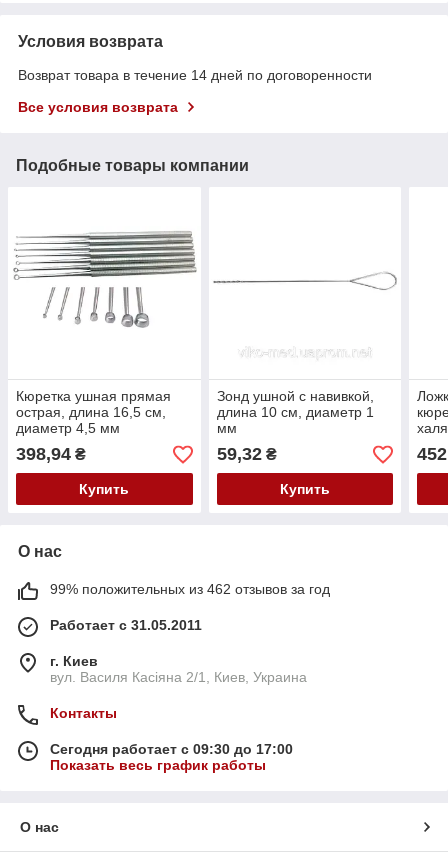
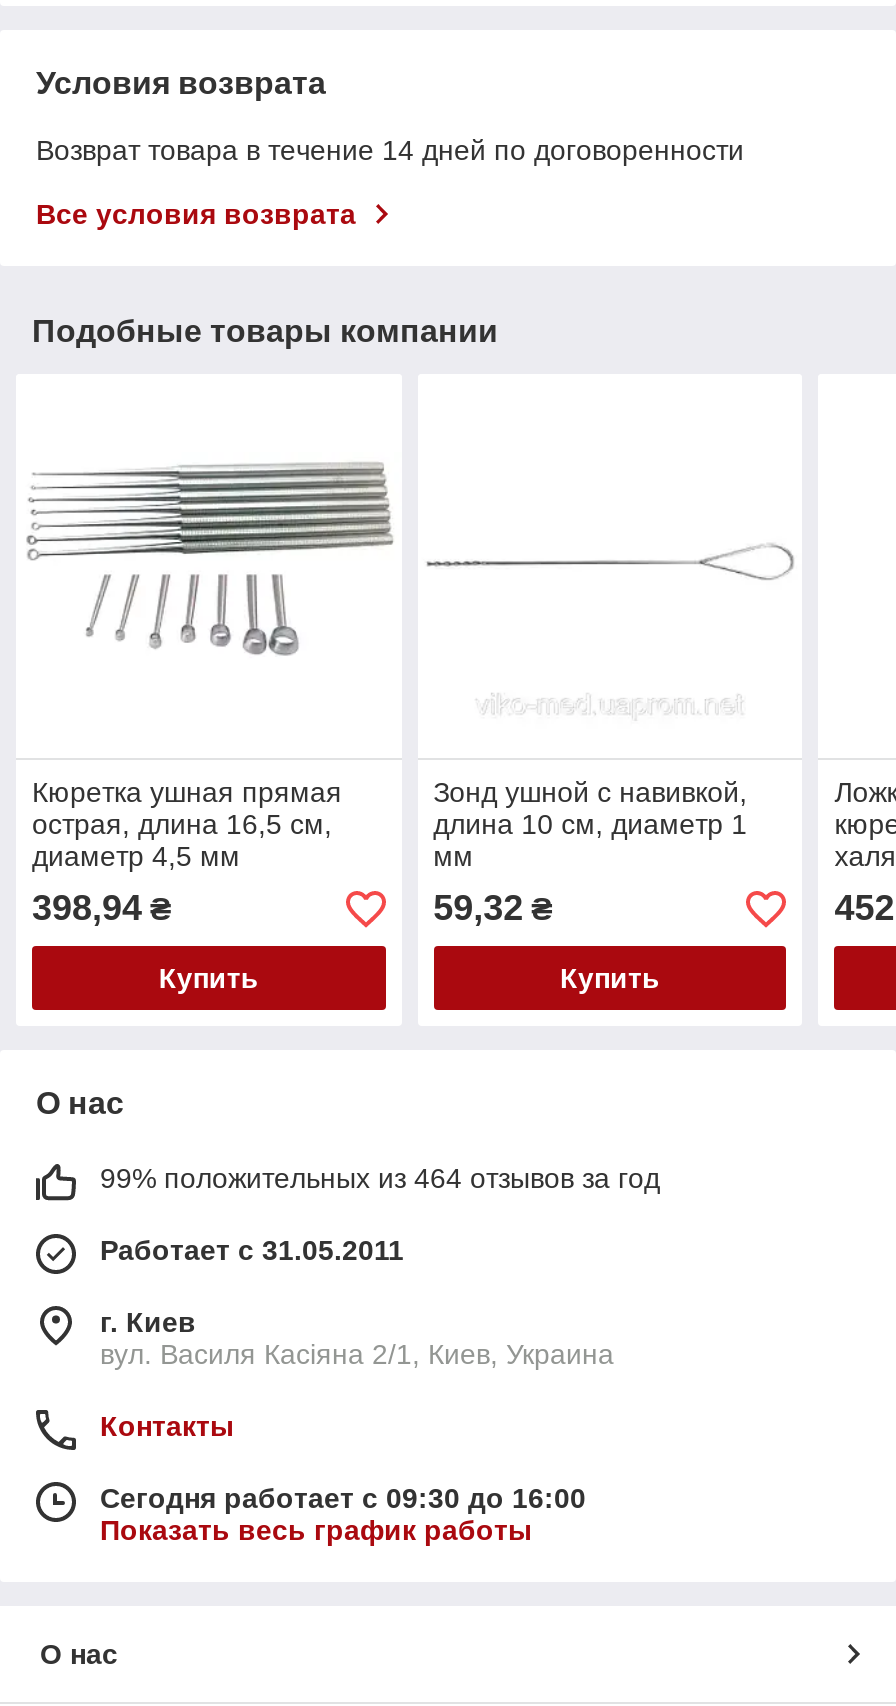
[50,581,330,597] 99% положительных из 462 отзывов за год -> [100,1163,660,1195] 99% положительных из 464 отзывов за год
[50,741,293,757] Сегодня работает с 09:30 до 17:00 -> [100,1483,586,1515] Сегодня работает с 09:30 до 16:00

